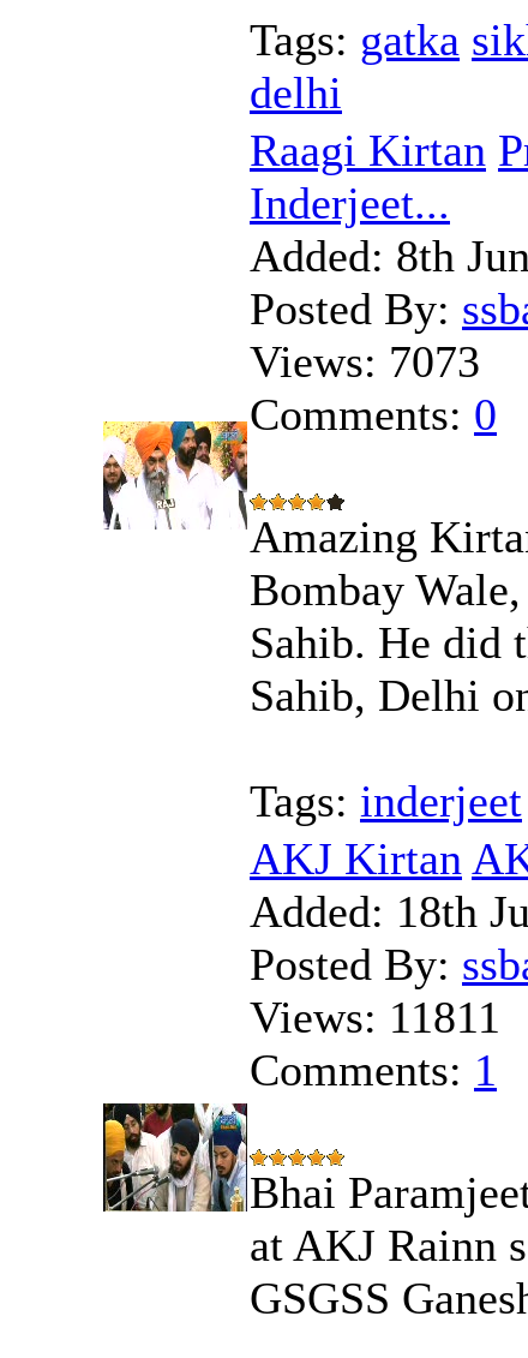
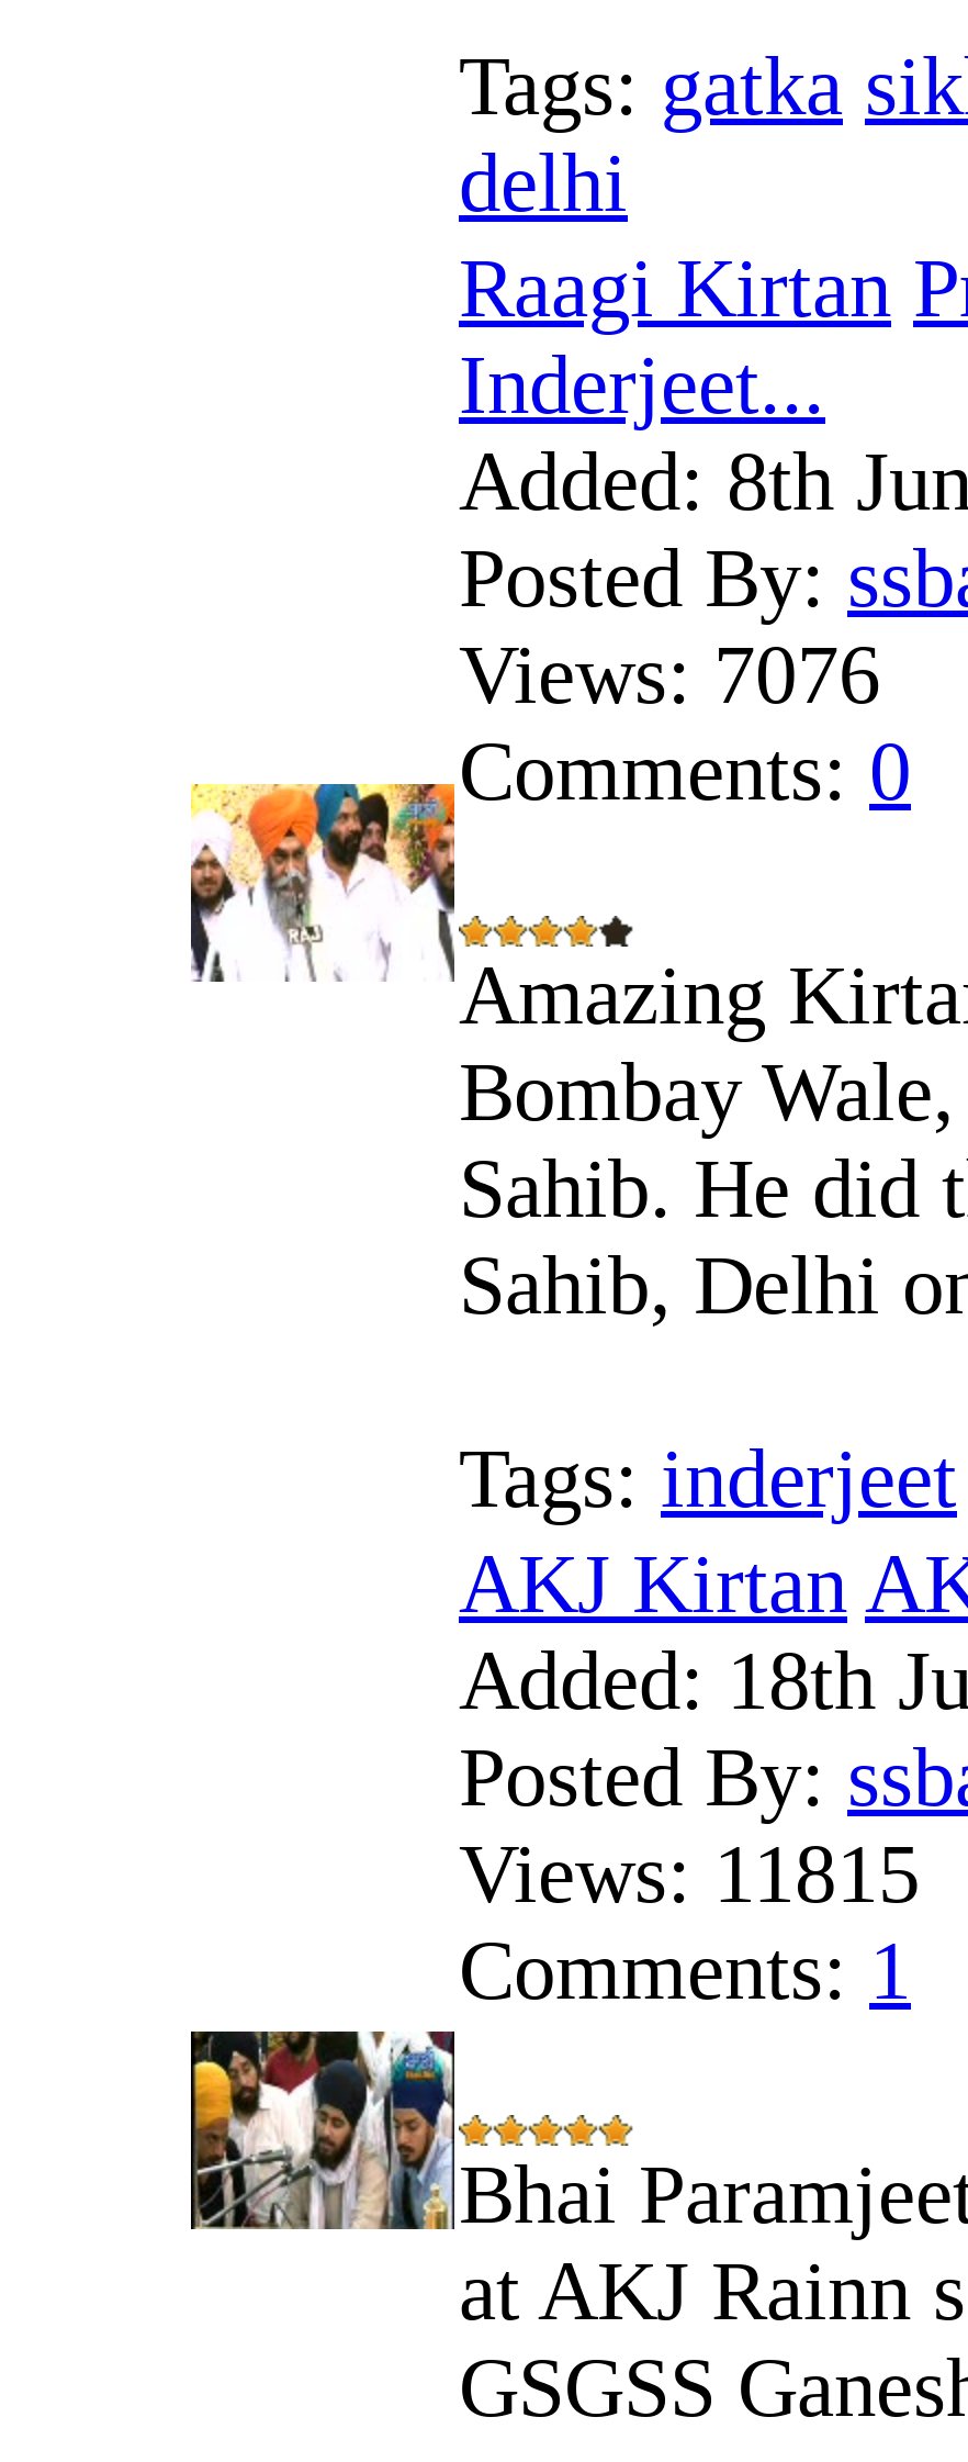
[250,336,480,386] Views: 7073 -> [459,627,880,719] Views: 7076
[250,991,500,1042] Views: 11811 -> [459,1826,920,1919] Views: 11815

